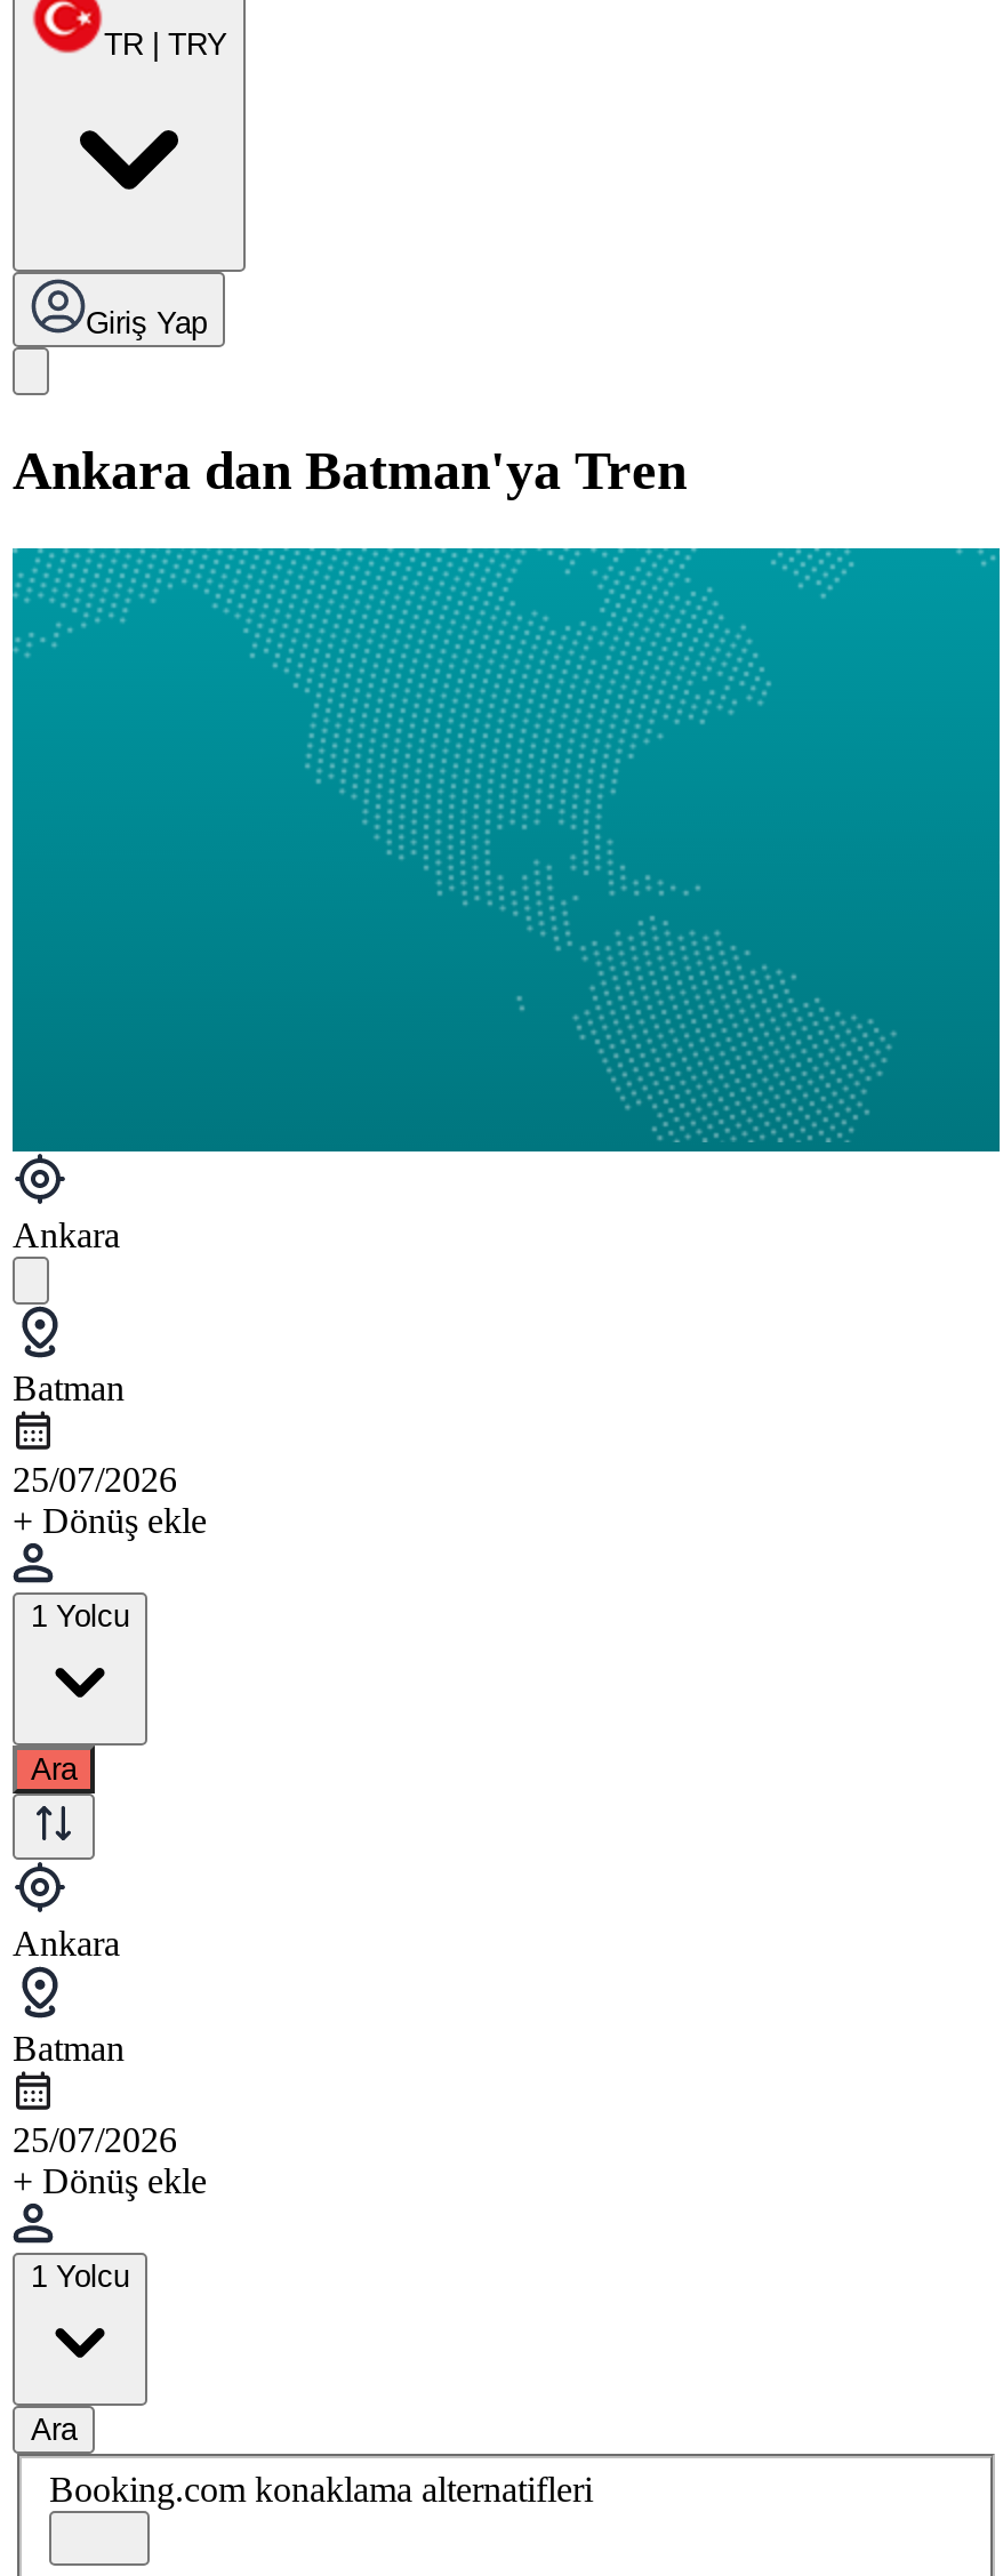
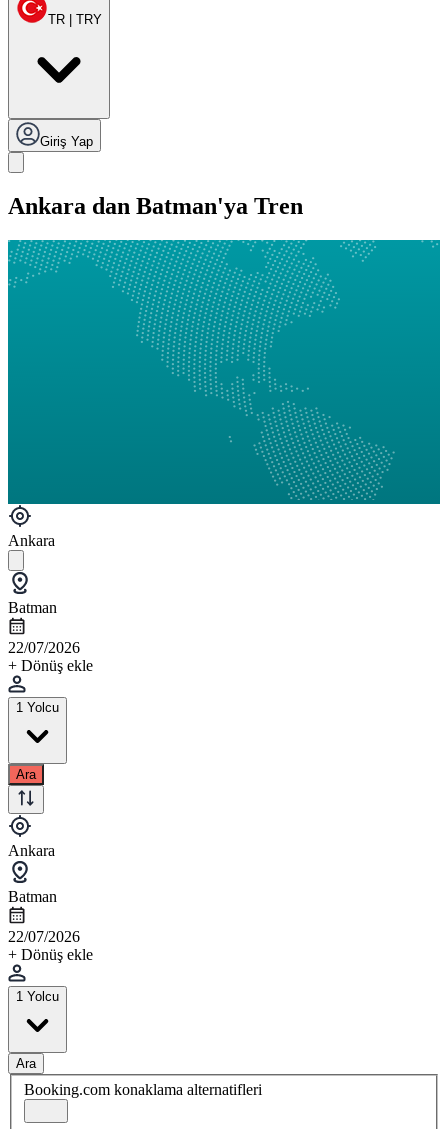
[13,1459,177,1498] 25/07/2026 -> [8,639,80,656] 22/07/2026
[13,2120,177,2159] 25/07/2026 -> [8,928,80,945] 22/07/2026

